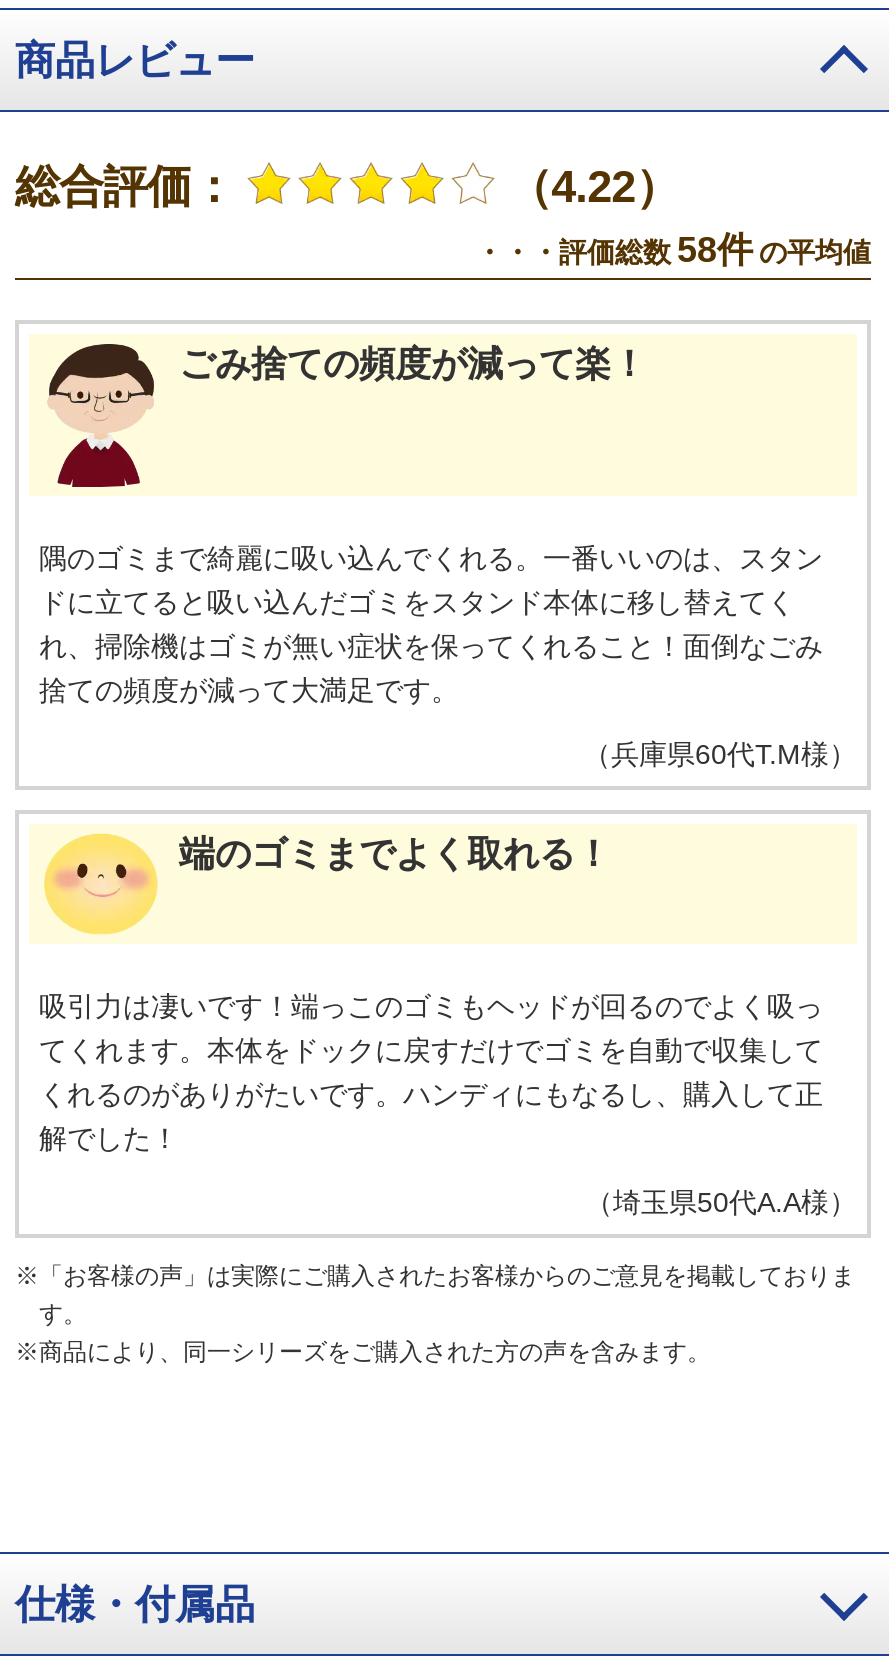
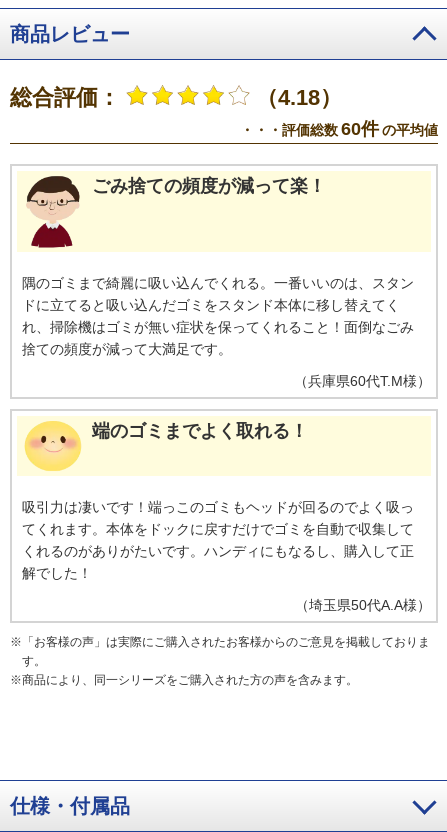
[507,162,679,212] （4.22） -> [256,85,342,110] （4.18）
[475,230,871,270] ・・・評価総数 58件 の平均値 -> [240,119,438,139] ・・・評価総数 60件 の平均値

